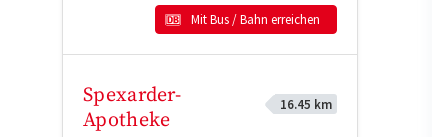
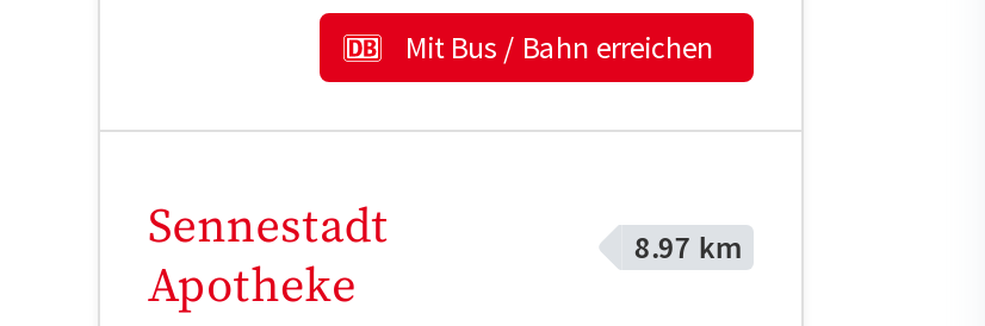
[83,83,181,108] Spexarder- -> [148,198,389,258] Sennestadt
[280,96,332,113] 16.45 km -> [634,228,741,268] 8.97 km

